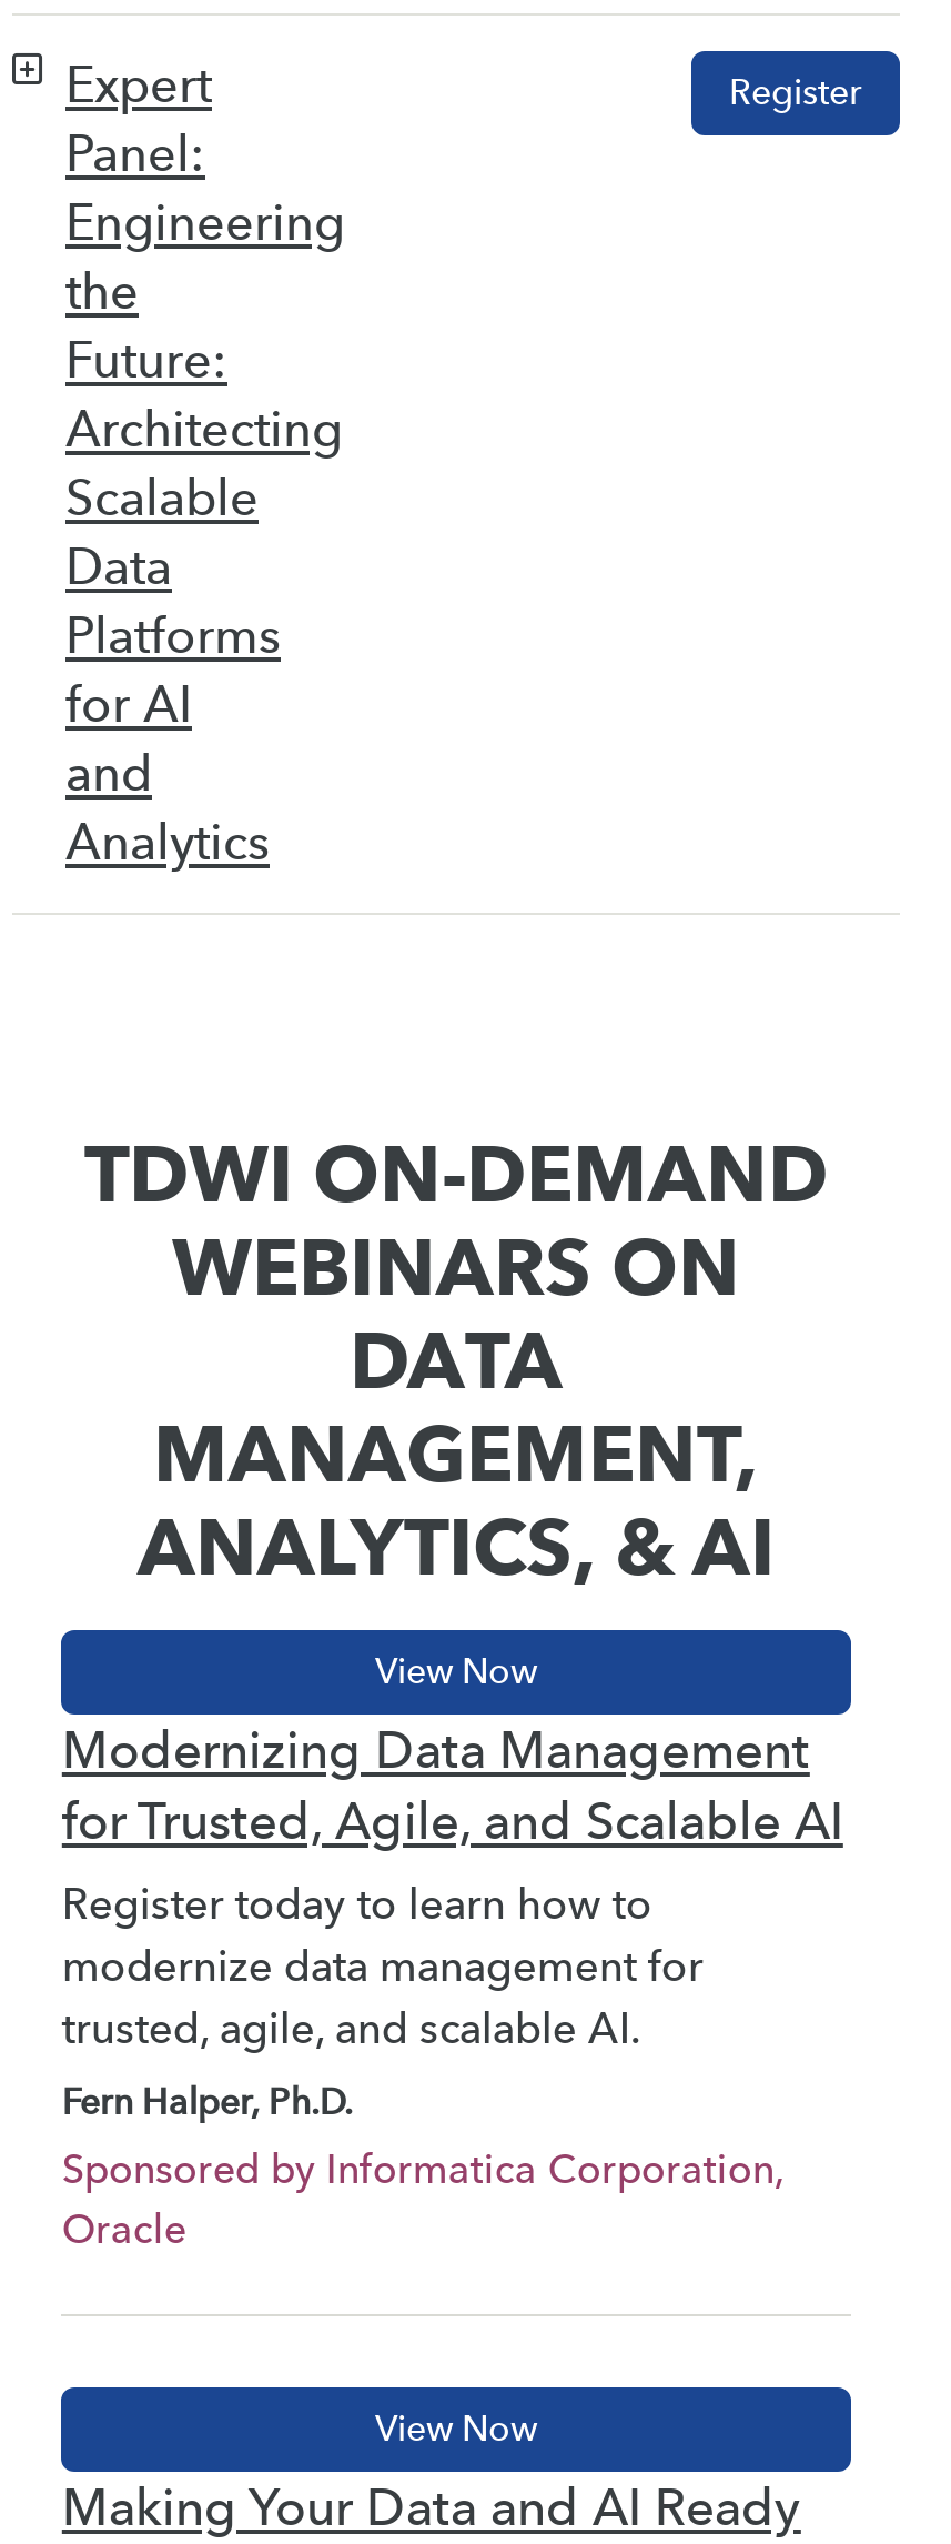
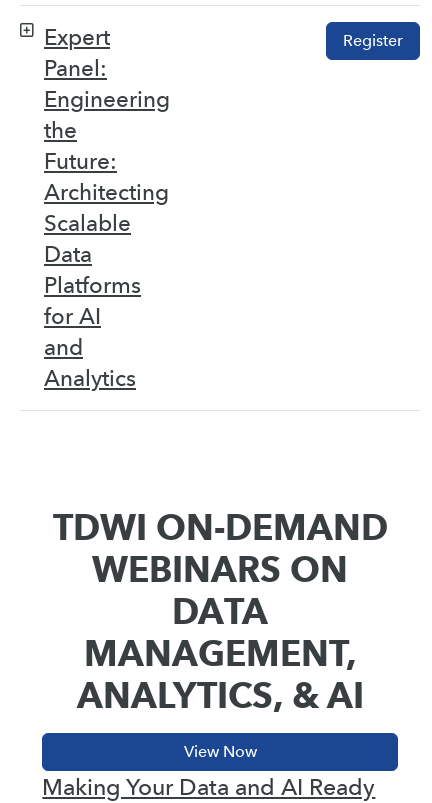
[62,1718,843,2254] Modernizing Data Management | for Trusted, Agile, and Scalable AI | Register today to learn how to | modernize data management for | trusted, agile, and scalable AI. | Fern Halper, Ph.D. | Sponsored by Informatica Corporation, | Oracle -> none

